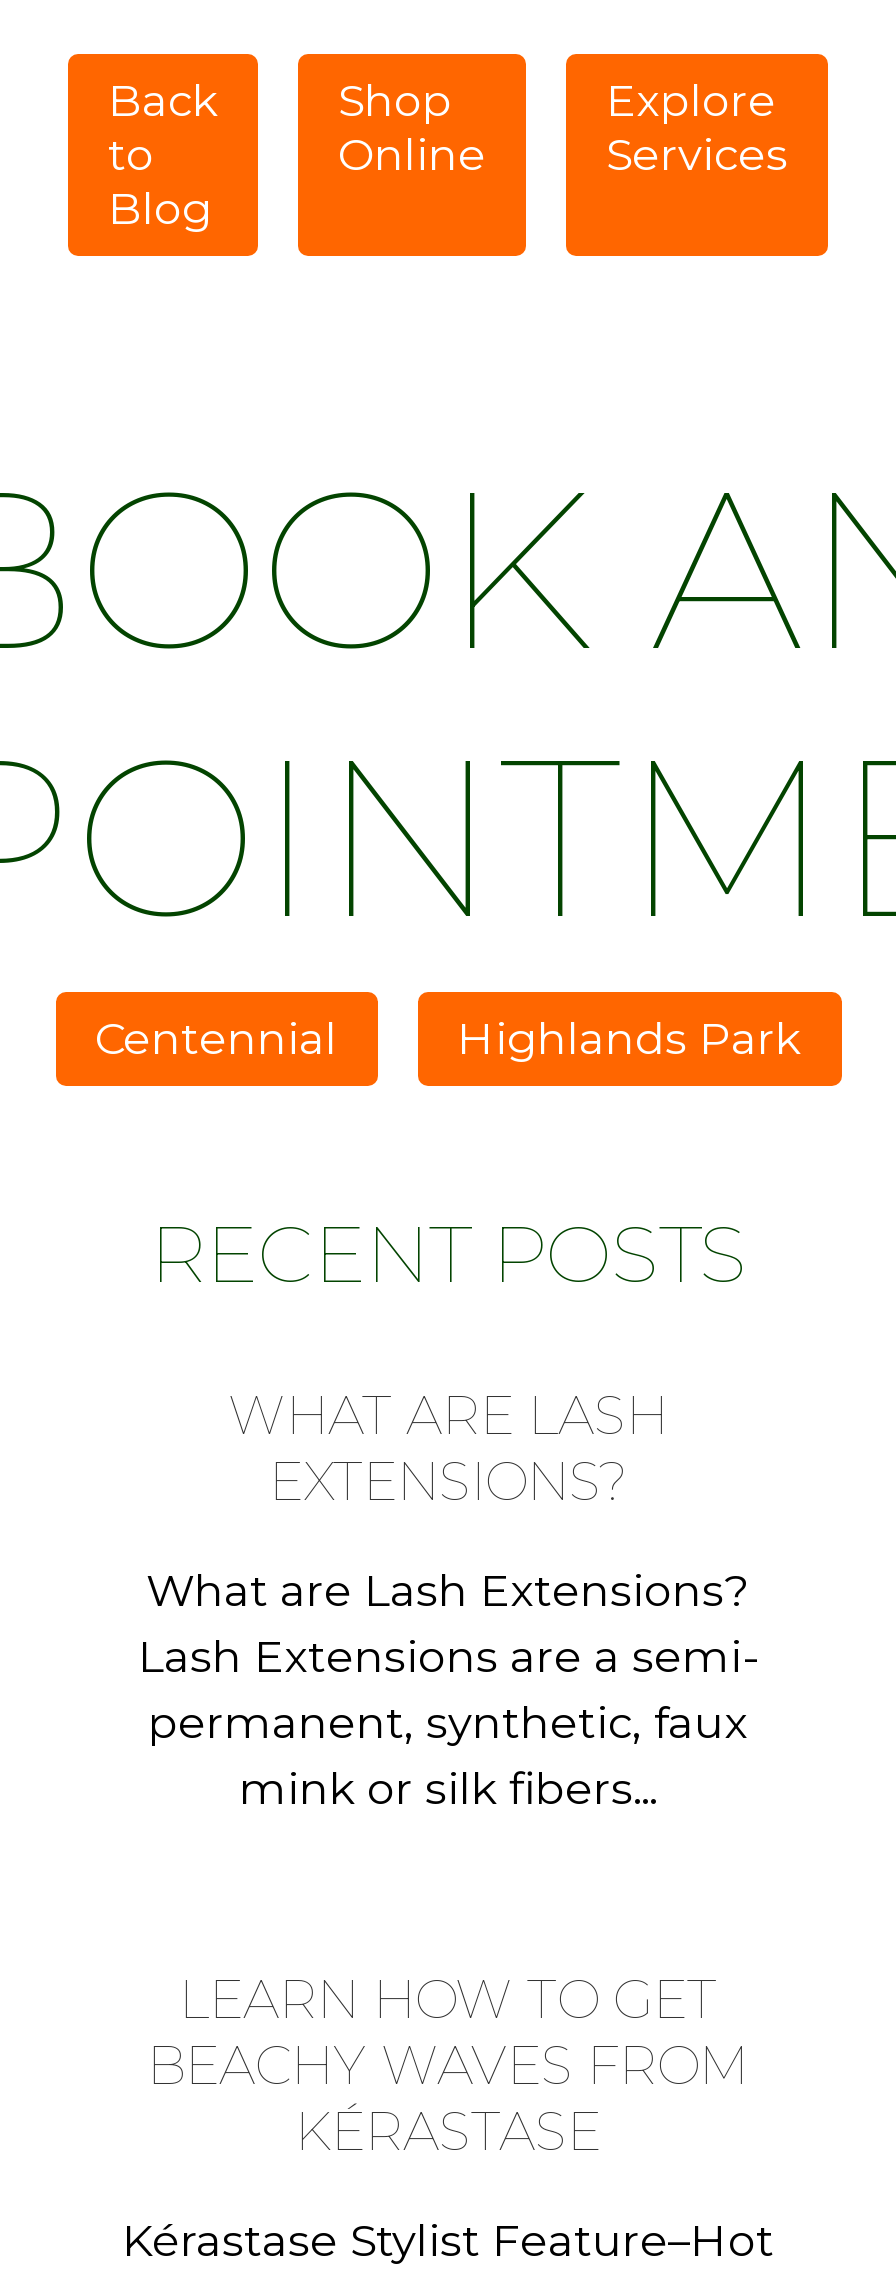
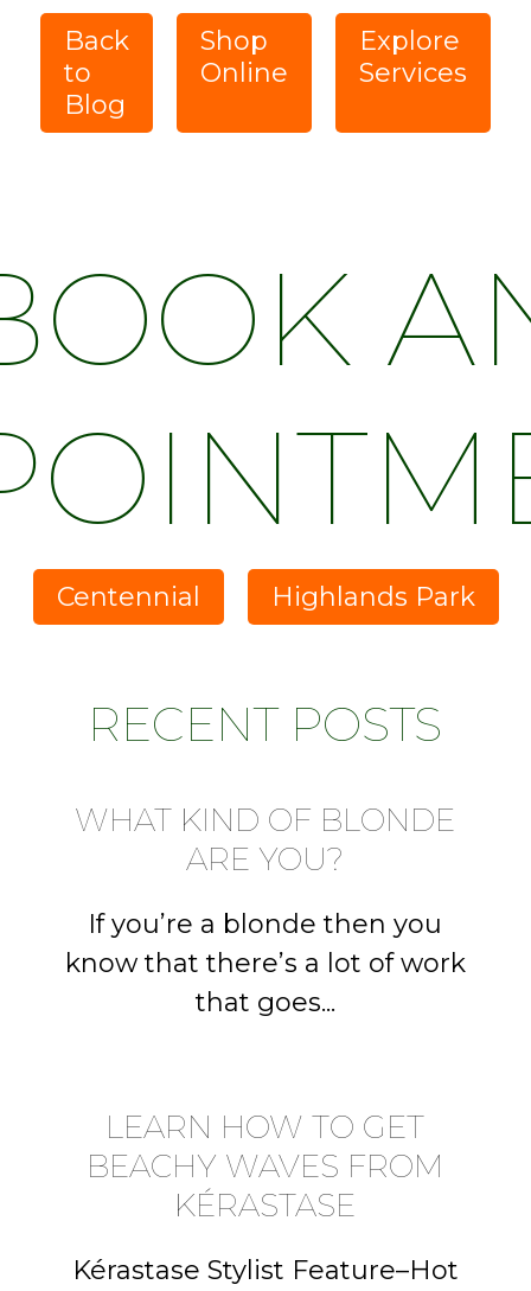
[228,1382,668,1514] WHAT ARE LASH | EXTENSIONS? -> [75,800,456,878] WHAT KIND OF BLONDE | ARE YOU?
[138,1564,758,1816] What are Lash Extensions? | Lash Extensions are a semi- | permanent, synthetic, faux | mink or silk fibers... -> [65,908,466,1018] If you’re a blonde then you | know that there’s a lot of work | that goes...

